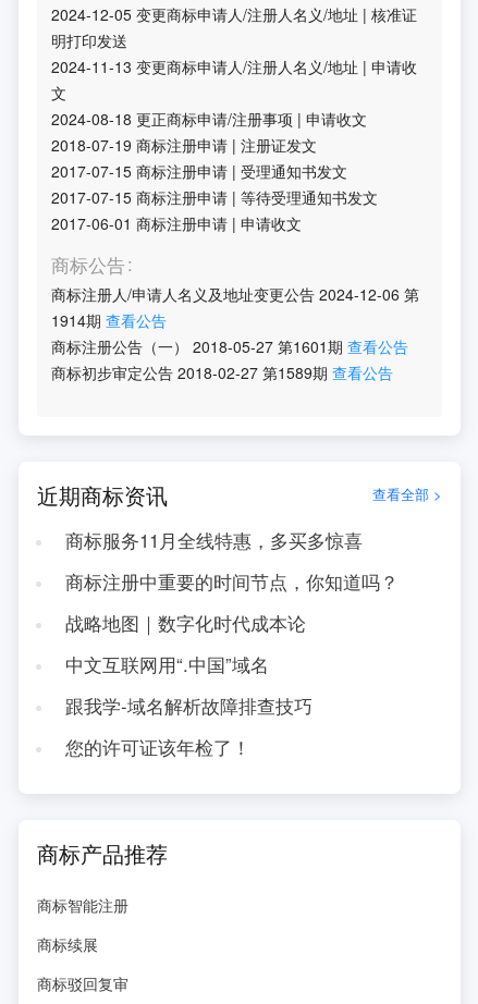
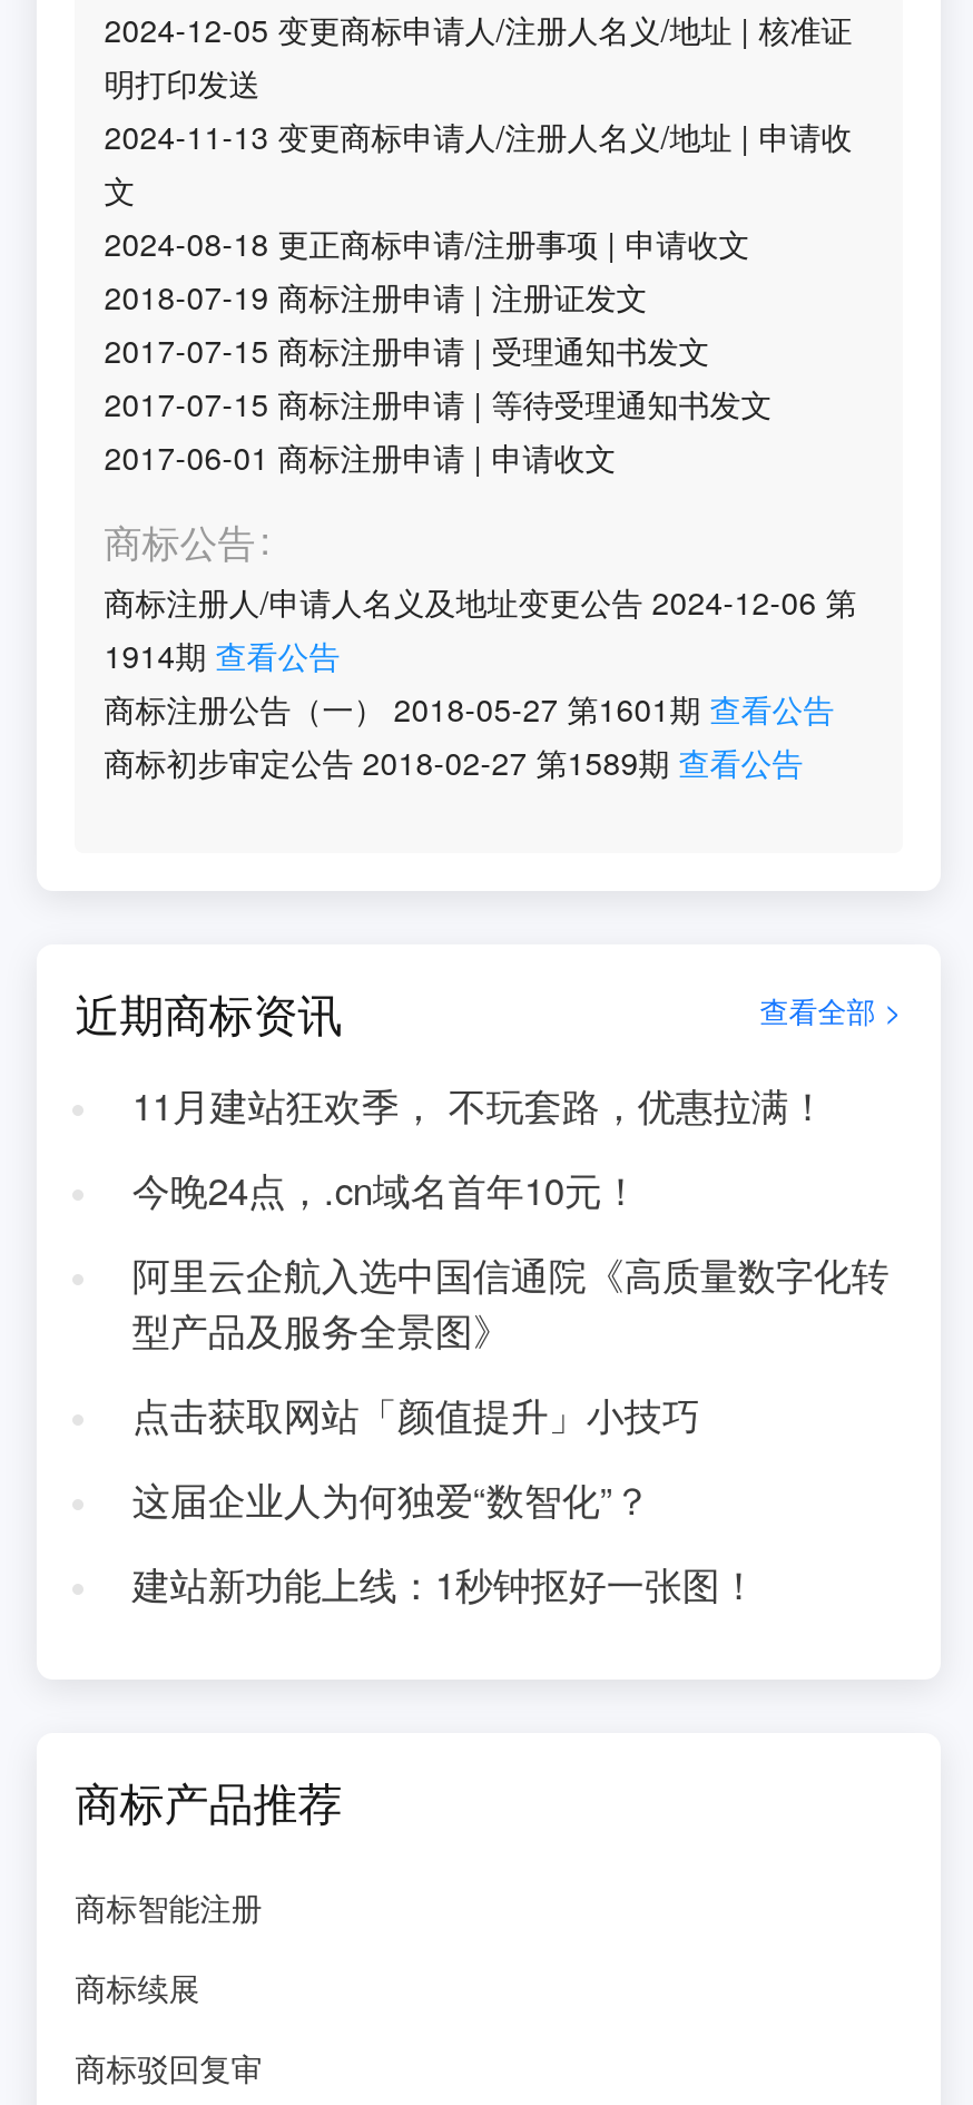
[65,527,362,553] 商标服务11月全线特惠，多买多惊喜 -> [132,1078,827,1132] 11月建站狂欢季， 不玩套路，优惠拉满！
[65,568,398,595] 商标注册中重要的时间节点，你知道吗？ -> [132,1163,640,1216] 今晚24点，.cn域名首年10元！
[65,610,306,636] 战略地图｜数字化时代成本论 -> [132,1247,889,1357] 阿里云企航入选中国信通院《高质量数字化转 | 型产品及服务全景图》
[65,651,269,677] 中文互联网用“.中国”域名 -> [132,1388,700,1441] 点击获取网站「颜值提升」小技巧
[65,692,312,719] 跟我学-域名解析故障排查技巧 -> [132,1472,651,1526] 这届企业人为何独爱“数智化”？
[65,734,250,760] 您的许可证该年检了！ -> [132,1557,758,1610] 建站新功能上线：1秒钟抠好一张图！

